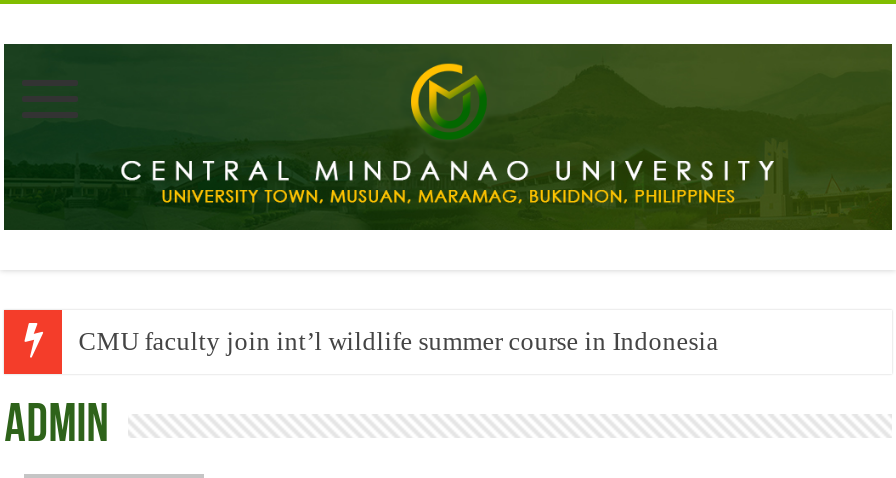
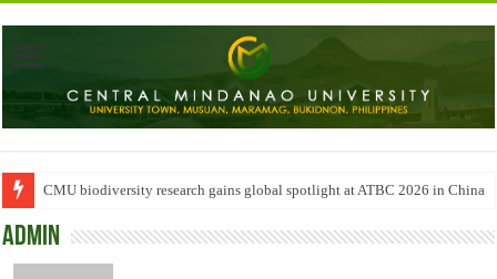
[78,325,718,355] CMU faculty join int’l wildlife summer course in Indonesia -> [43,181,485,198] CMU biodiversity research gains global spotlight at ATBC 2026 in China

